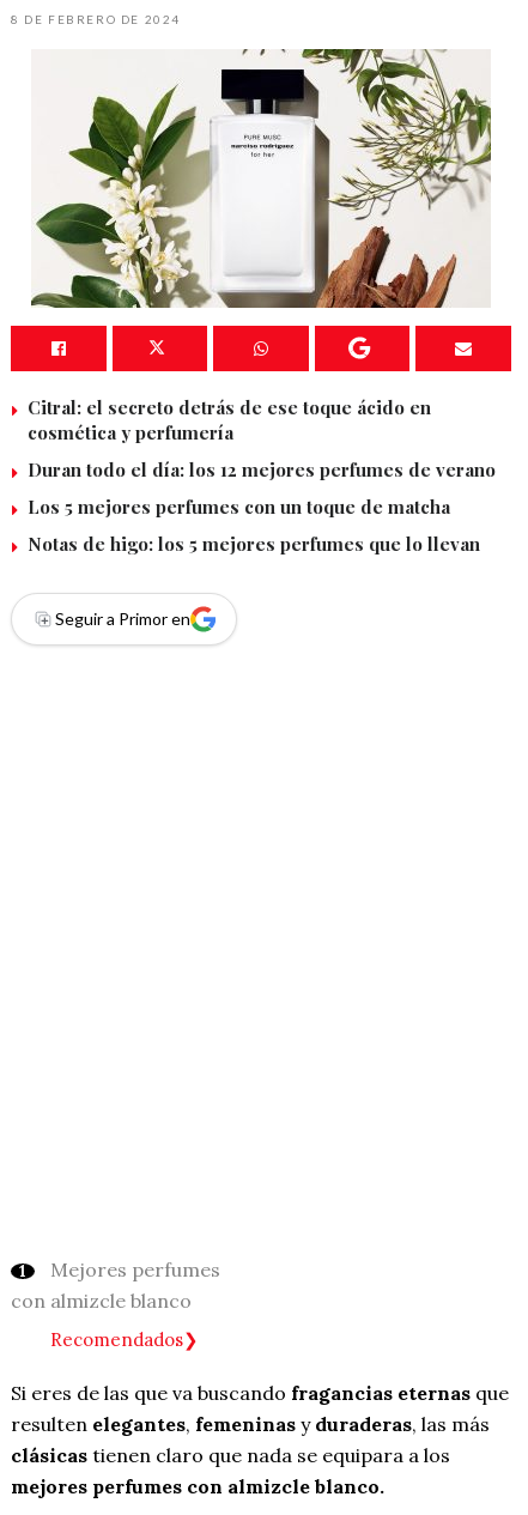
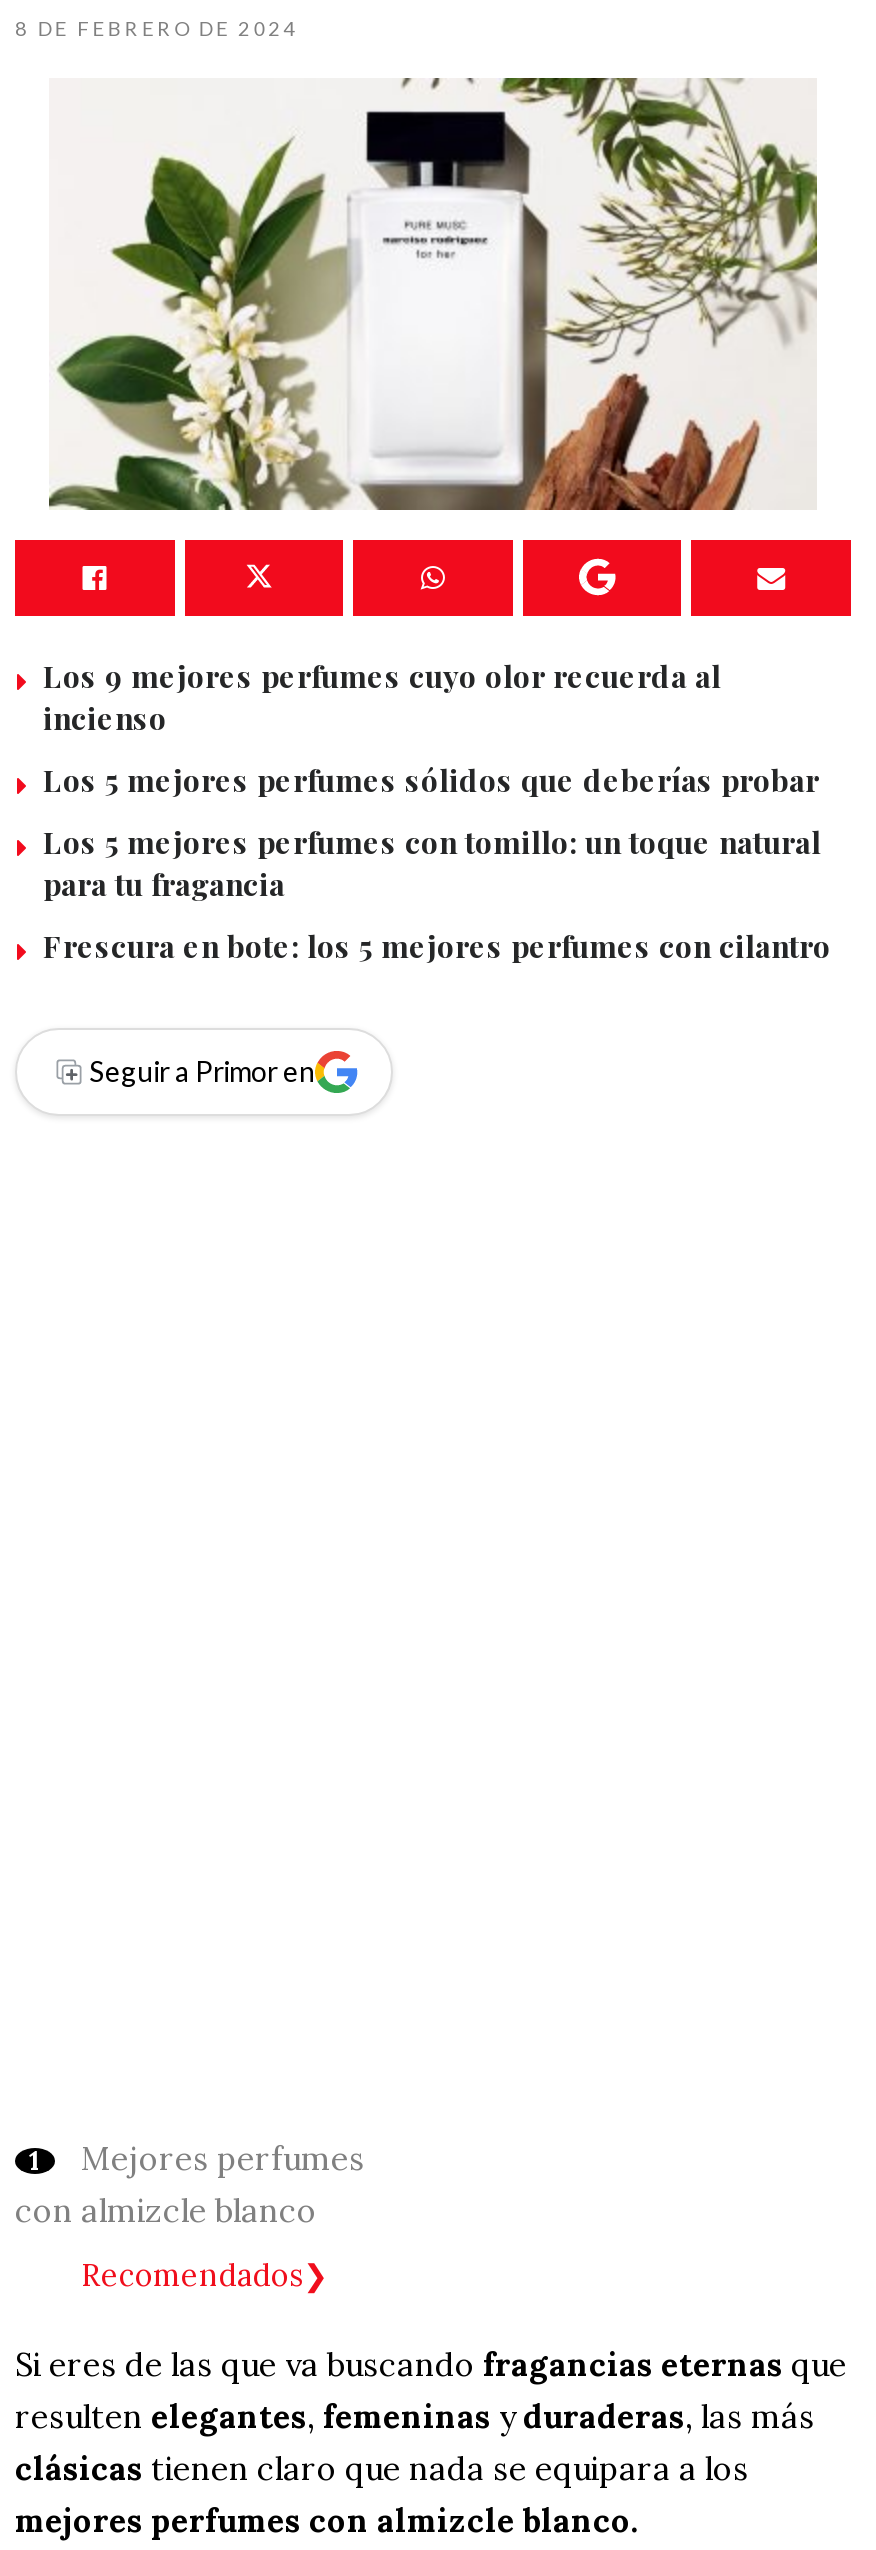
[28,395,431,444] Citral: el secreto detrás de ese toque ácido en | cosmética y perfumería -> [43,656,721,738] Los 9 mejores perfumes cuyo olor recuerda al | incienso
[28,457,496,481] Duran todo el día: los 12 mejores perfumes de verano -> [43,760,819,800] Los 5 mejores perfumes sólidos que deberías probar
[28,494,450,518] Los 5 mejores perfumes con un toque de matcha -> [43,822,821,904] Los 5 mejores perfumes con tomillo: un toque natural | para tu fragancia
[28,532,480,555] Notas de higo: los 5 mejores perfumes que lo llevan -> [43,926,831,966] Frescura en bote: los 5 mejores perfumes con cilantro

